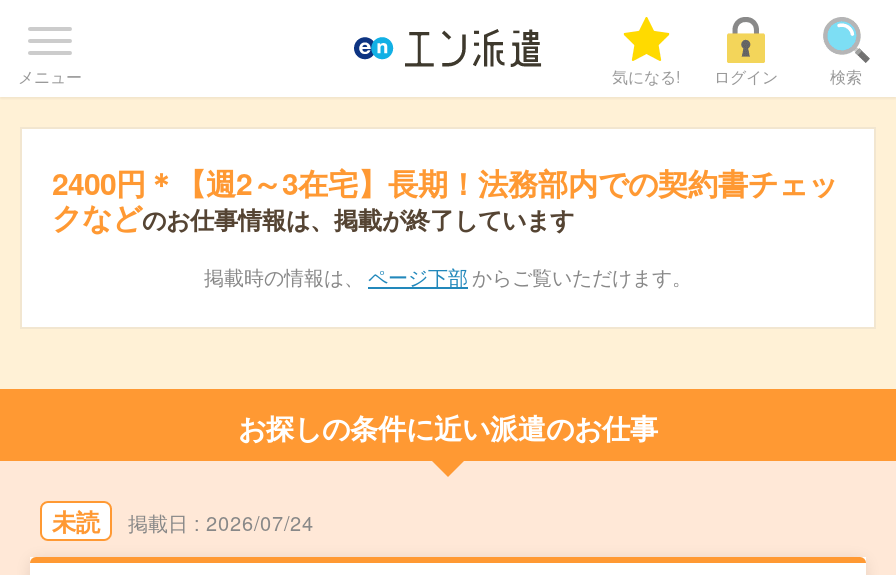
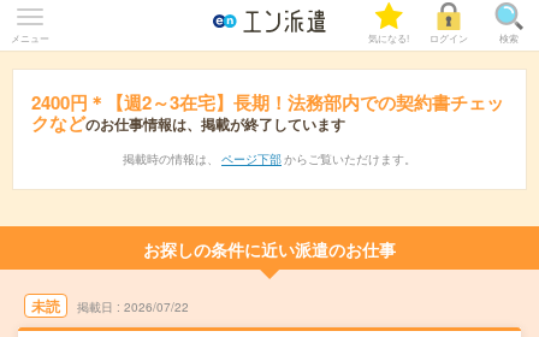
[206,509,314,537] 2026/07/24 -> [124,298,189,315] 2026/07/22

